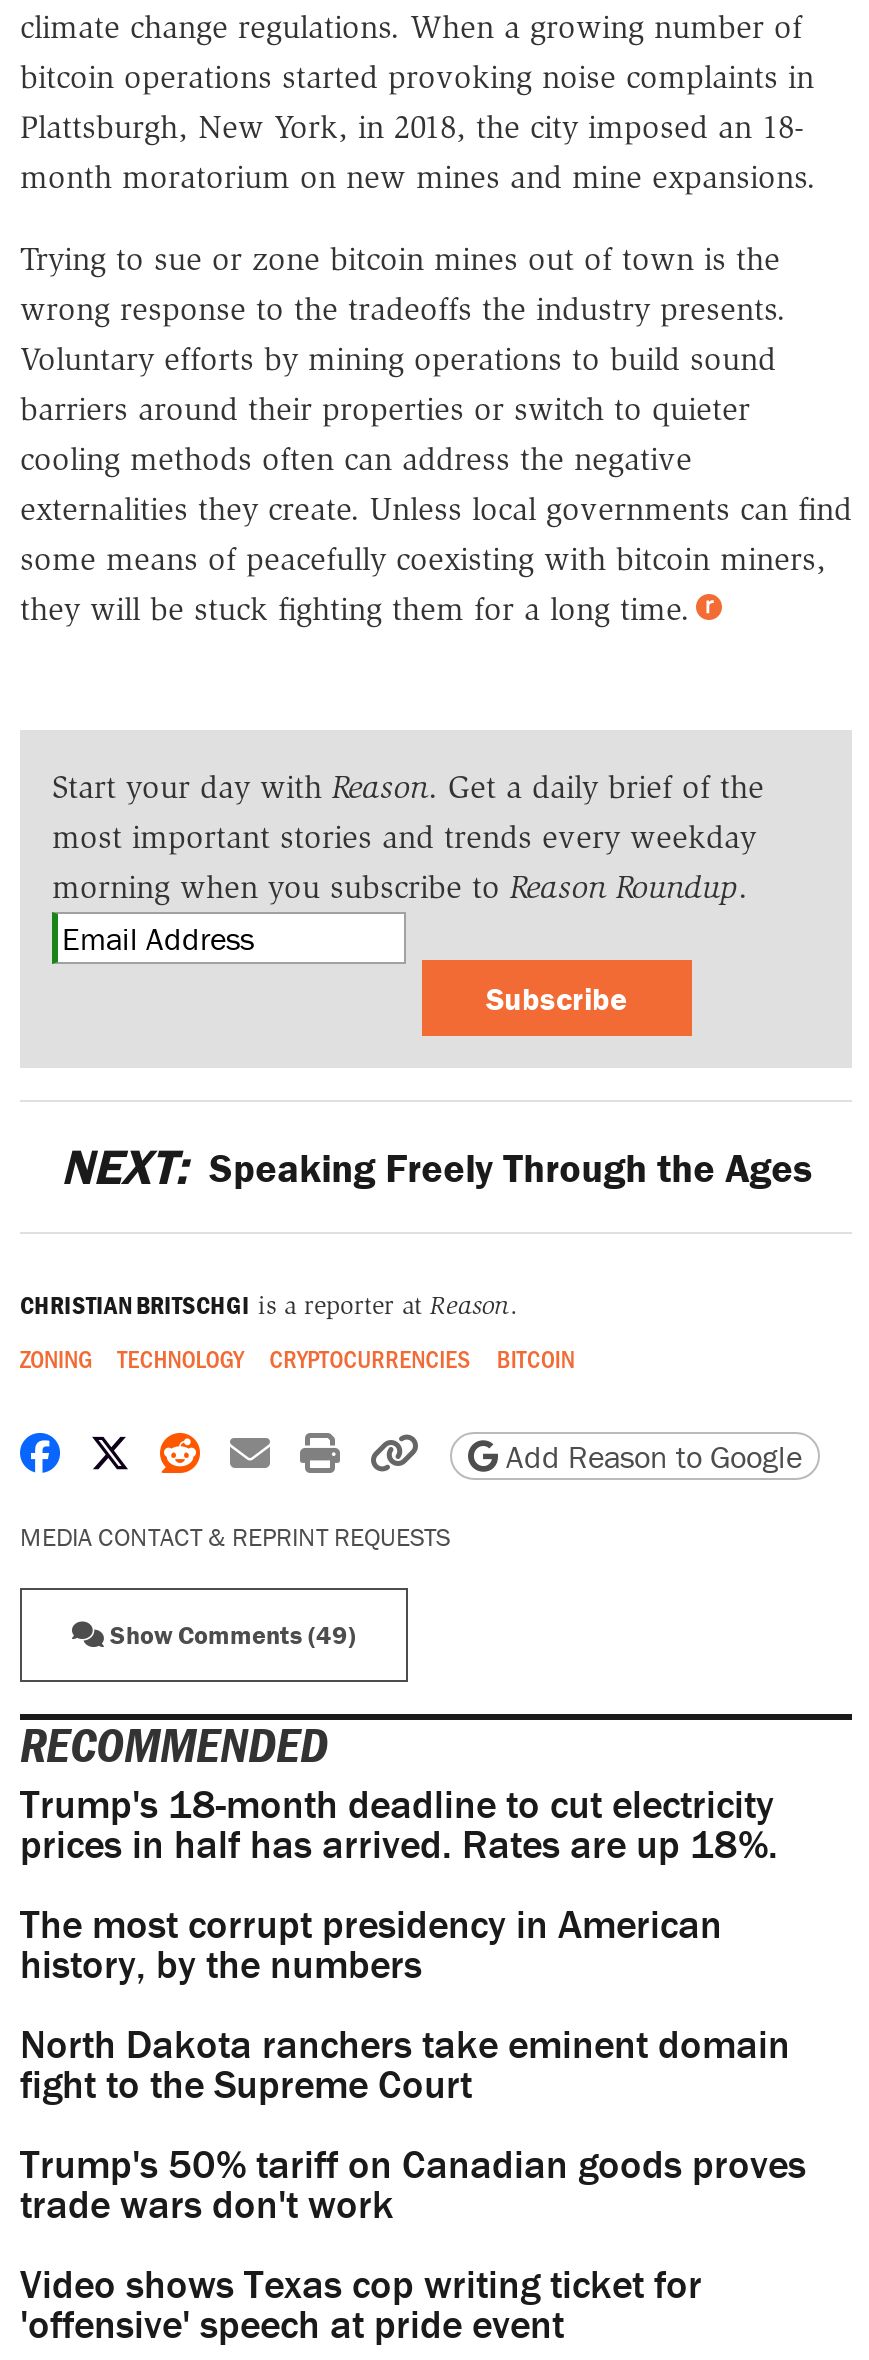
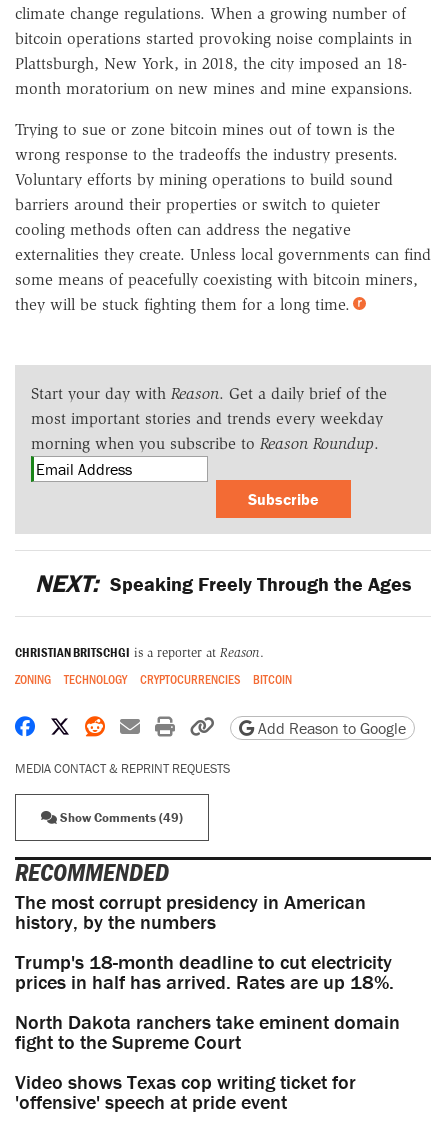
moved [20,1779,778,1869] -> [15,949,394,994]: Trump's 18-month deadline to cut electricity | prices in half has arrived. Rates are up 18%.
[20,2139,806,2229] Trump's 50% tariff on Canadian goods proves | trade wars don't work -> none

